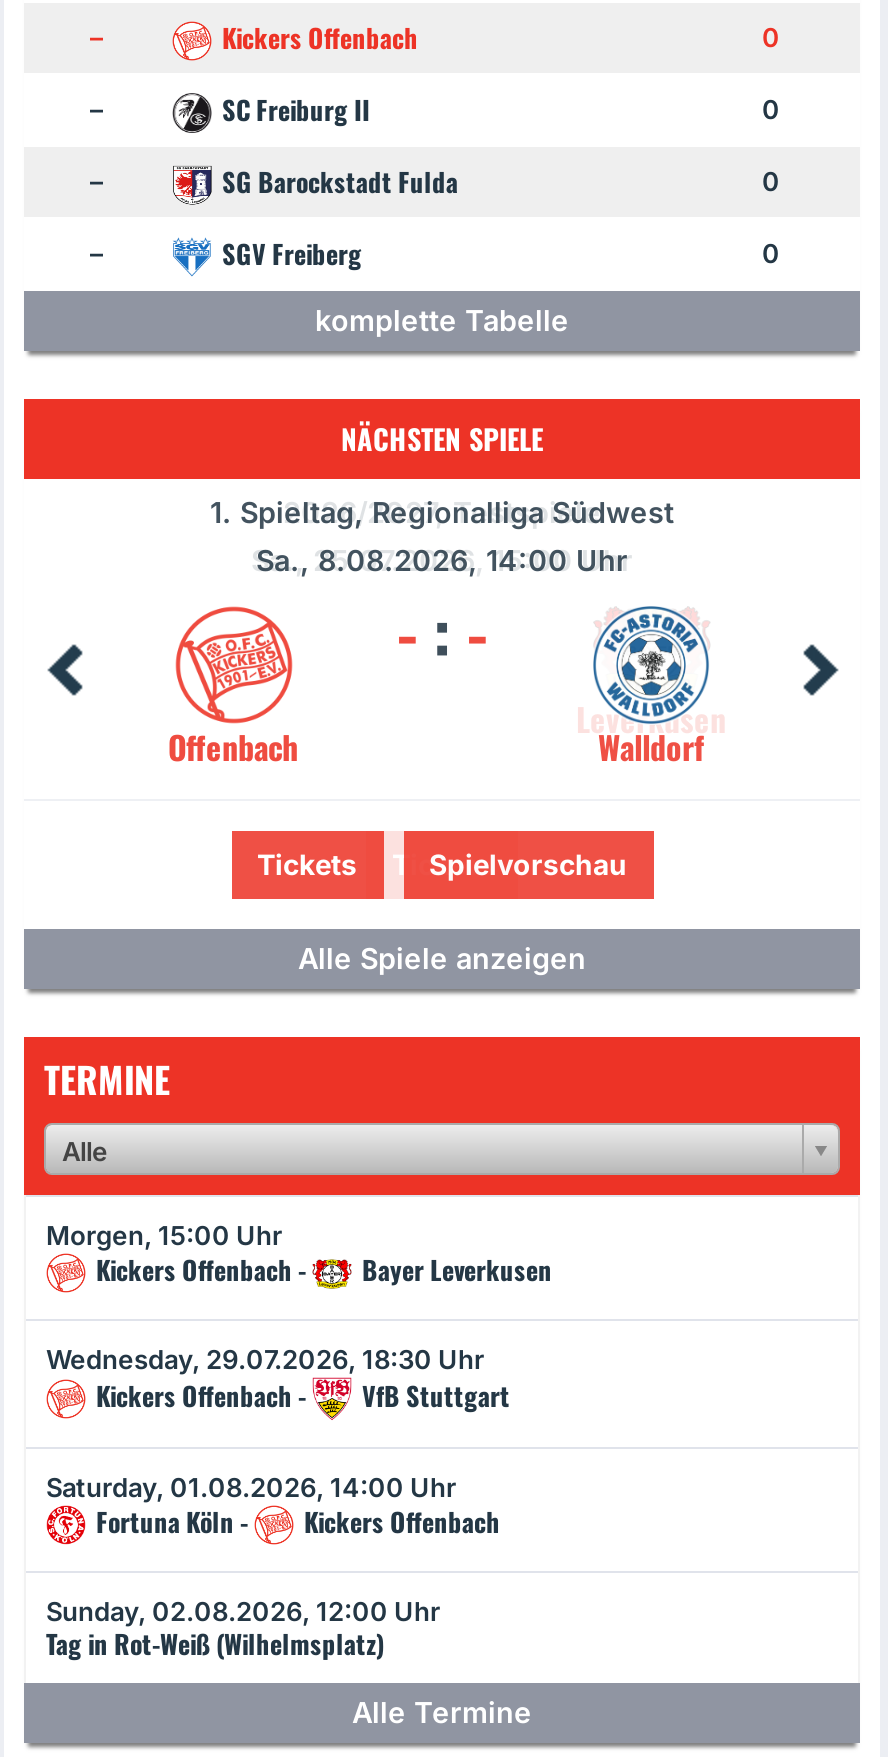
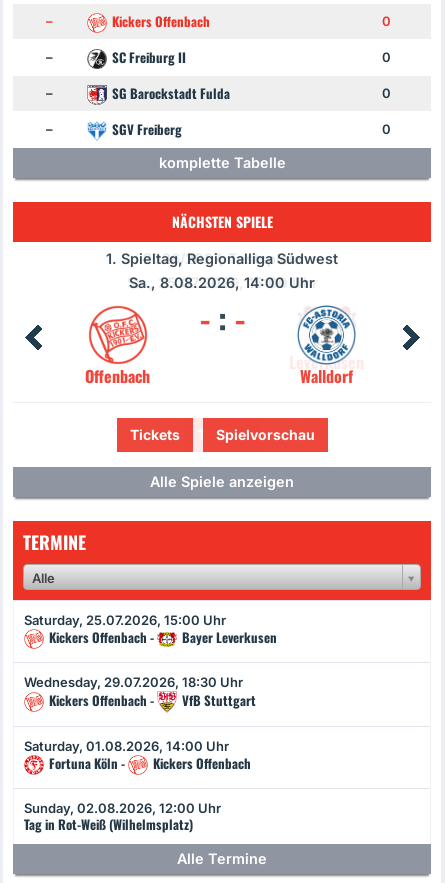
[46,1219,282,1251] Morgen, 15:00 Uhr -> [24,612,226,628] Saturday, 25.07.2026, 15:00 Uhr

